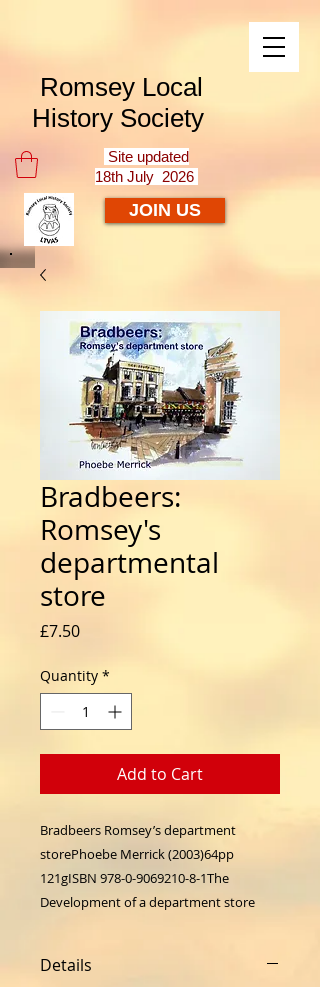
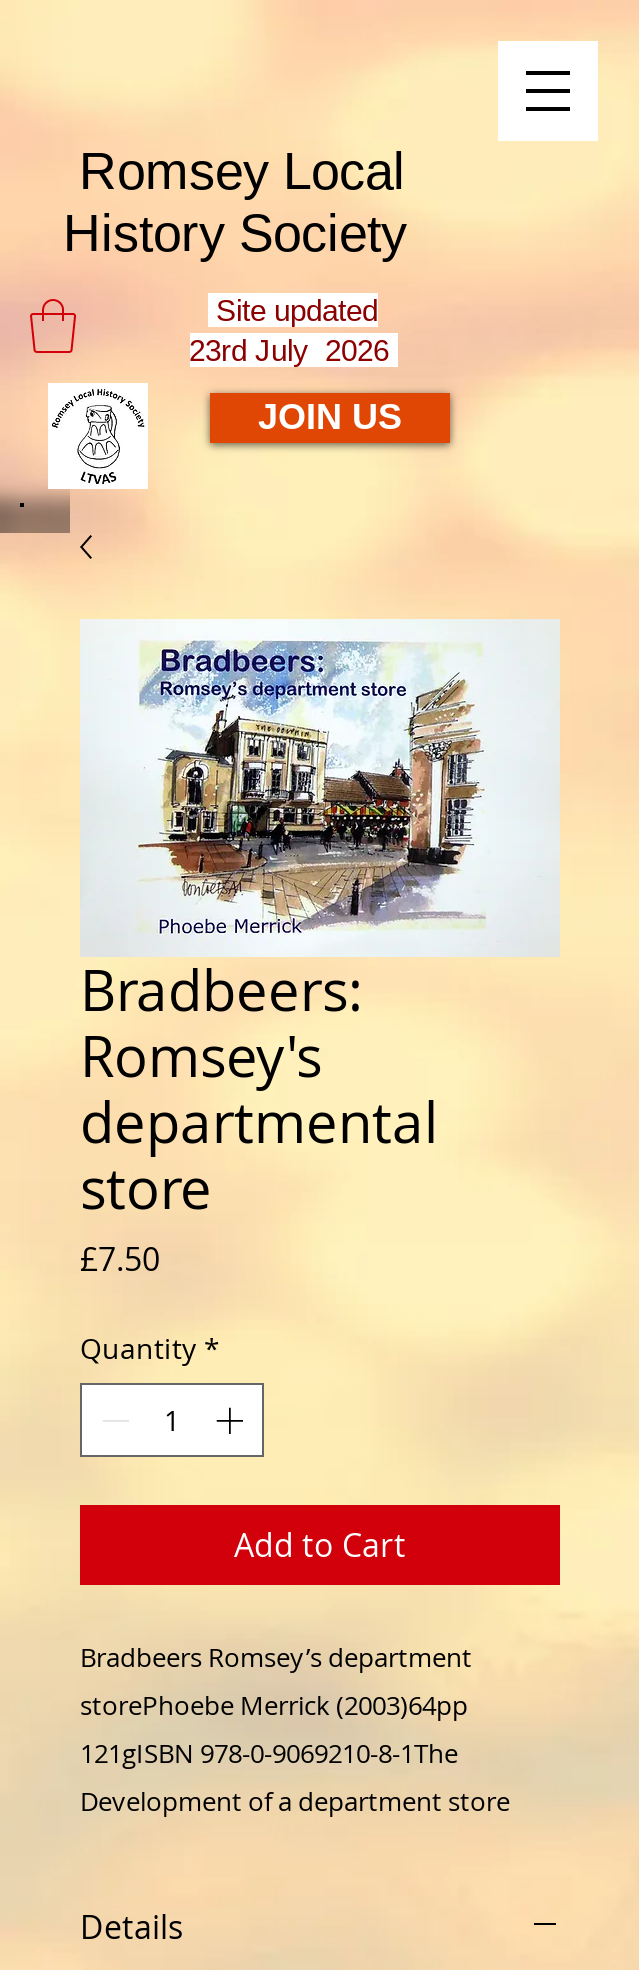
[95,168,198,185] 18th July 2026 -> [189,333,397,367] 23rd July 2026

